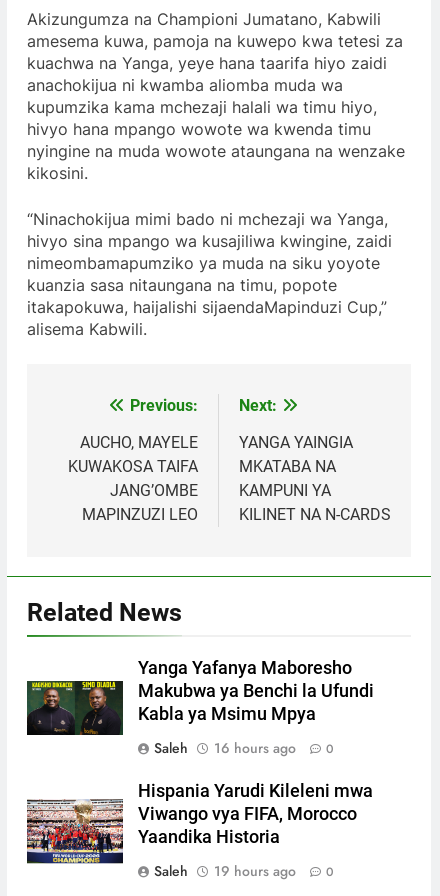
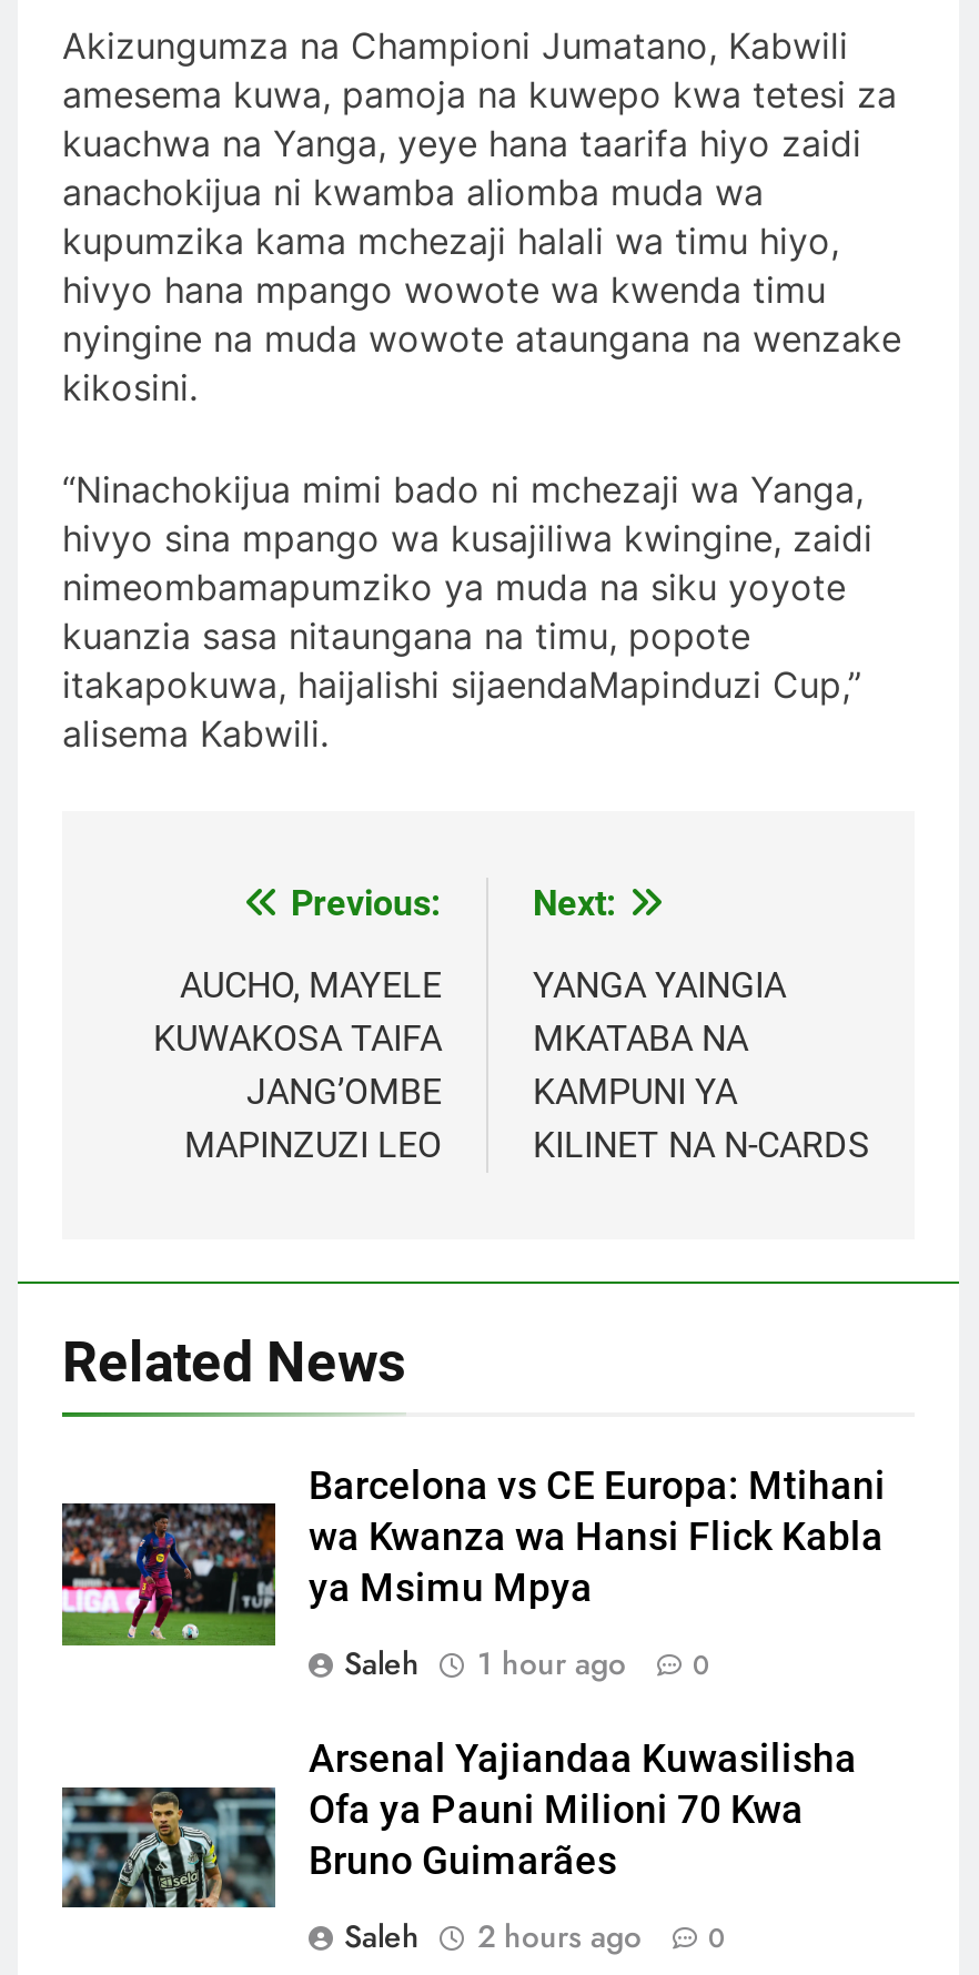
[26,658,374,740] [image] | Yanga Yafanya Maboresho | Makubwa ya Benchi la Ufundi | Kabla ya Msimu Mpya -> [60,1464,886,1649] [image] | Barcelona vs CE Europa: Mtihani | wa Kwanza wa Hansi Flick Kabla | ya Msimu Mpya
[154,738,334,758] Saleh 16 hours ago 0 -> [344,1641,710,1686] Saleh 1 hour ago 0
[26,781,373,865] [image] | Hispania Yarudi Kileleni mwa | Viwango vya FIFA, Morocco | Yaandika Historia -> [60,1737,857,1922] [image] | Arsenal Yajiandaa Kuwasilisha | Ofa ya Pauni Milioni 70 Kwa | Bruno Guimarães
[154,861,334,881] Saleh 19 hours ago 0 -> [344,1914,726,1959] Saleh 2 hours ago 0

